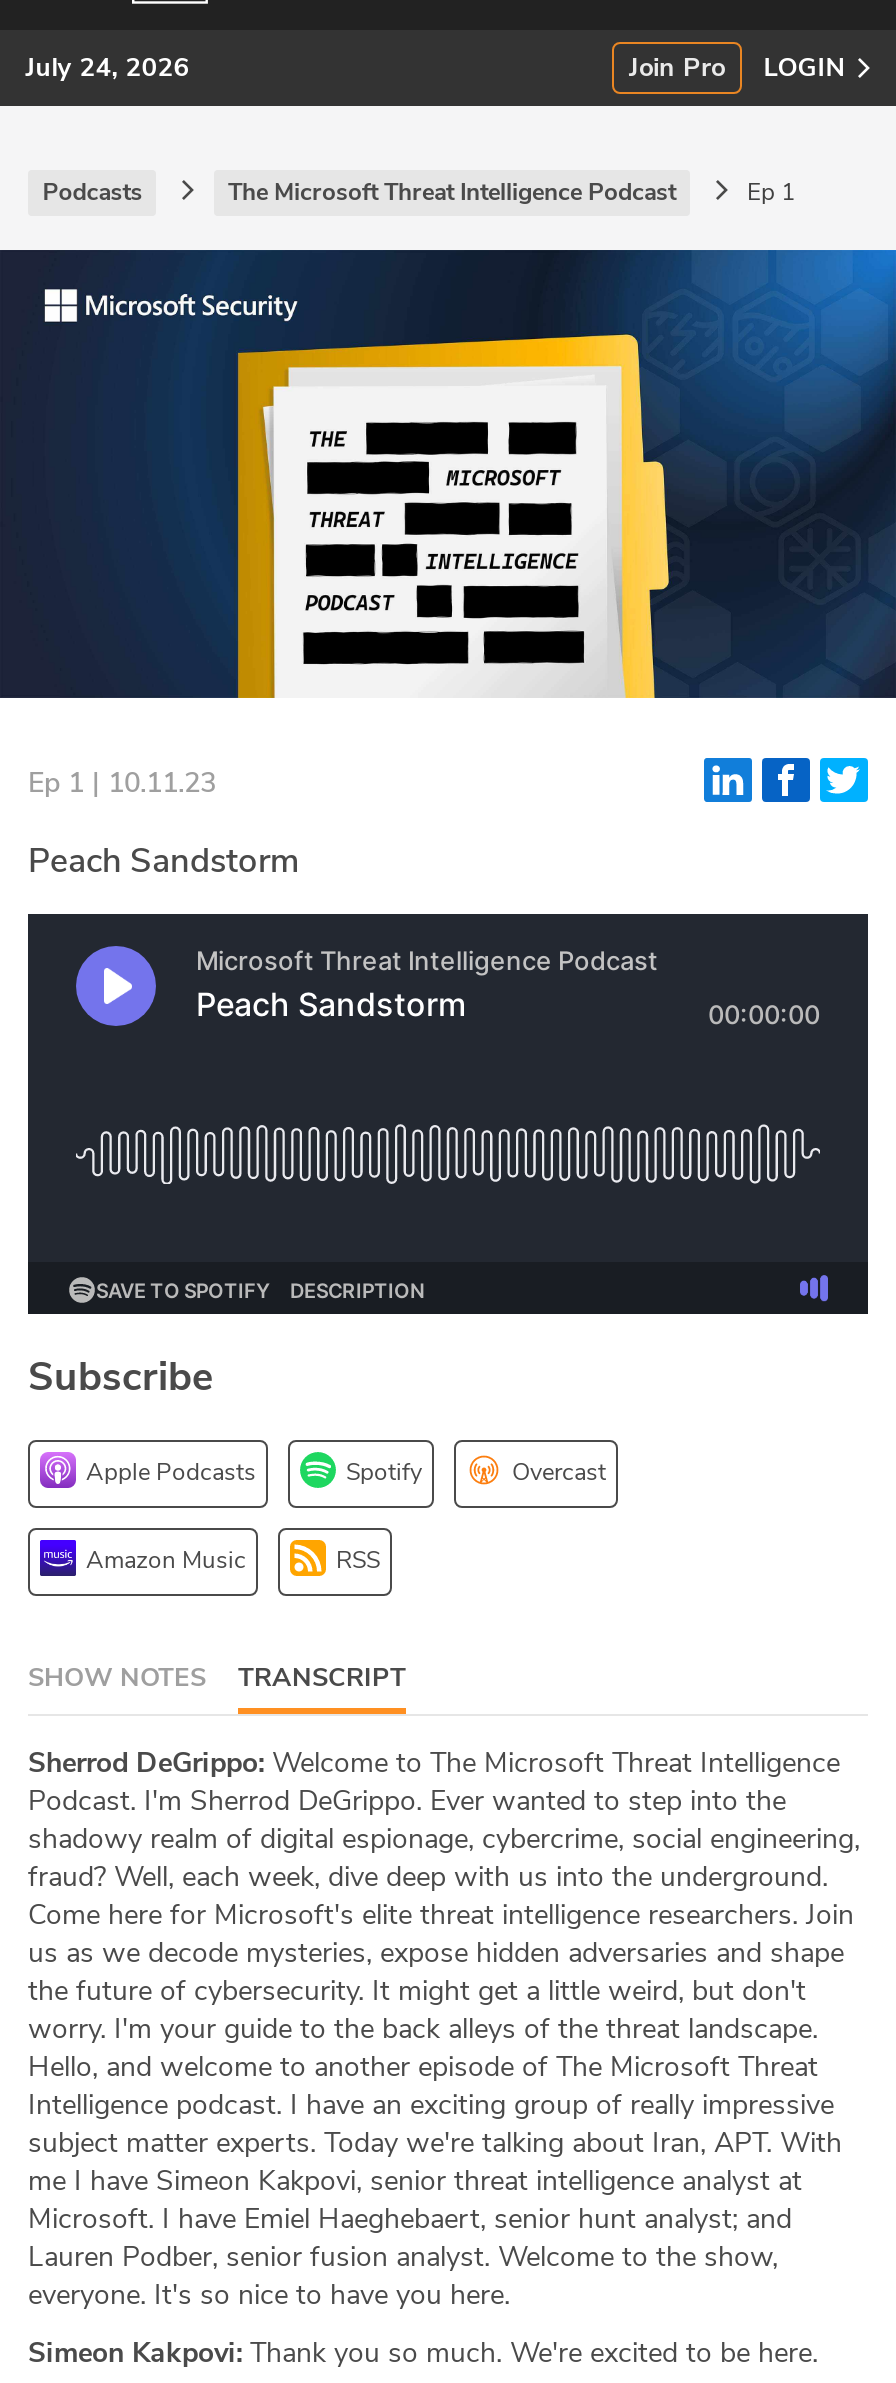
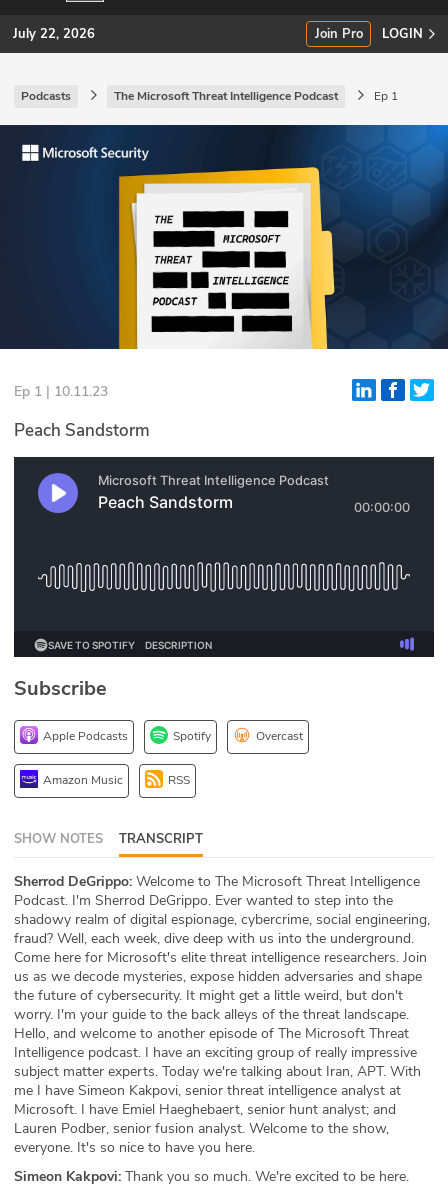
[26,49,190,85] July 24, 2026 -> [13,24,95,42] July 22, 2026

